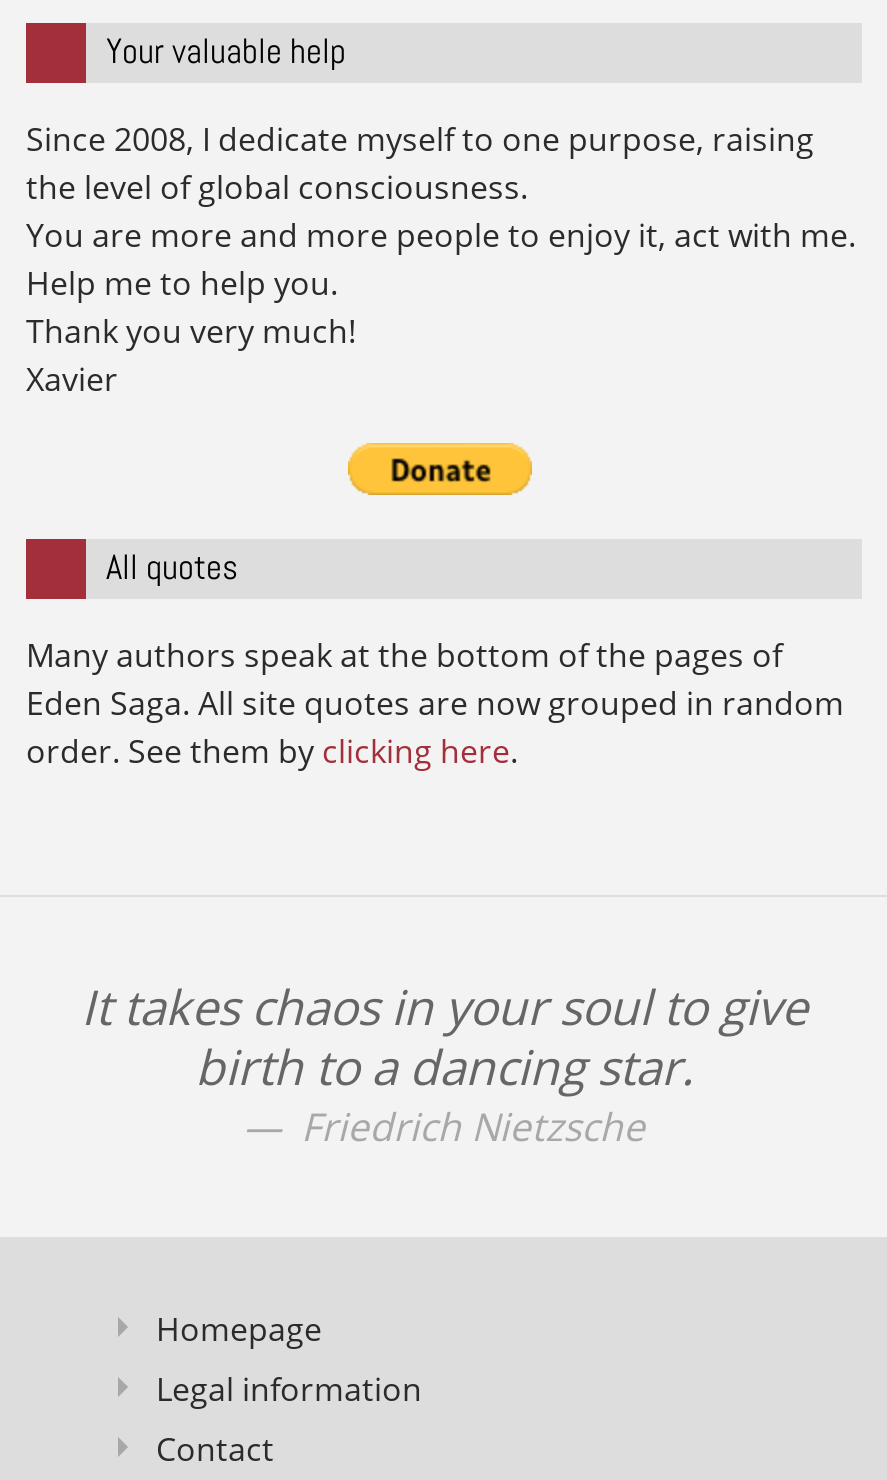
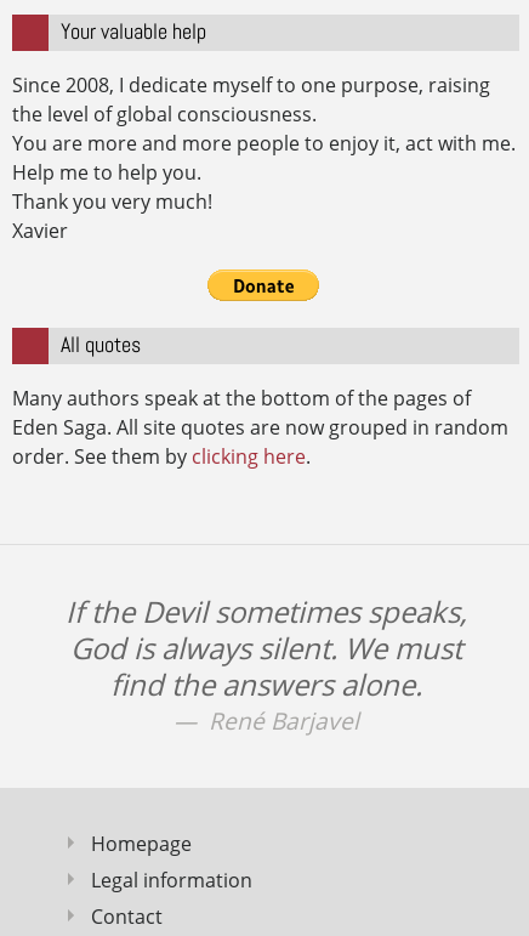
[81,972,807,1152] It takes chaos in your soul to give | birth to a dancing star. | Friedrich Nietzsche -> [65,591,467,736] If the Devil sometimes speaks, | God is always silent. We must | find the answers alone. | René Barjavel

